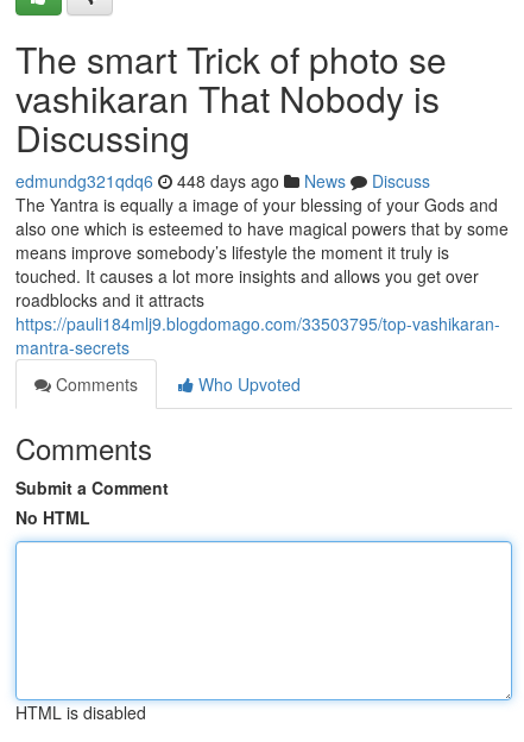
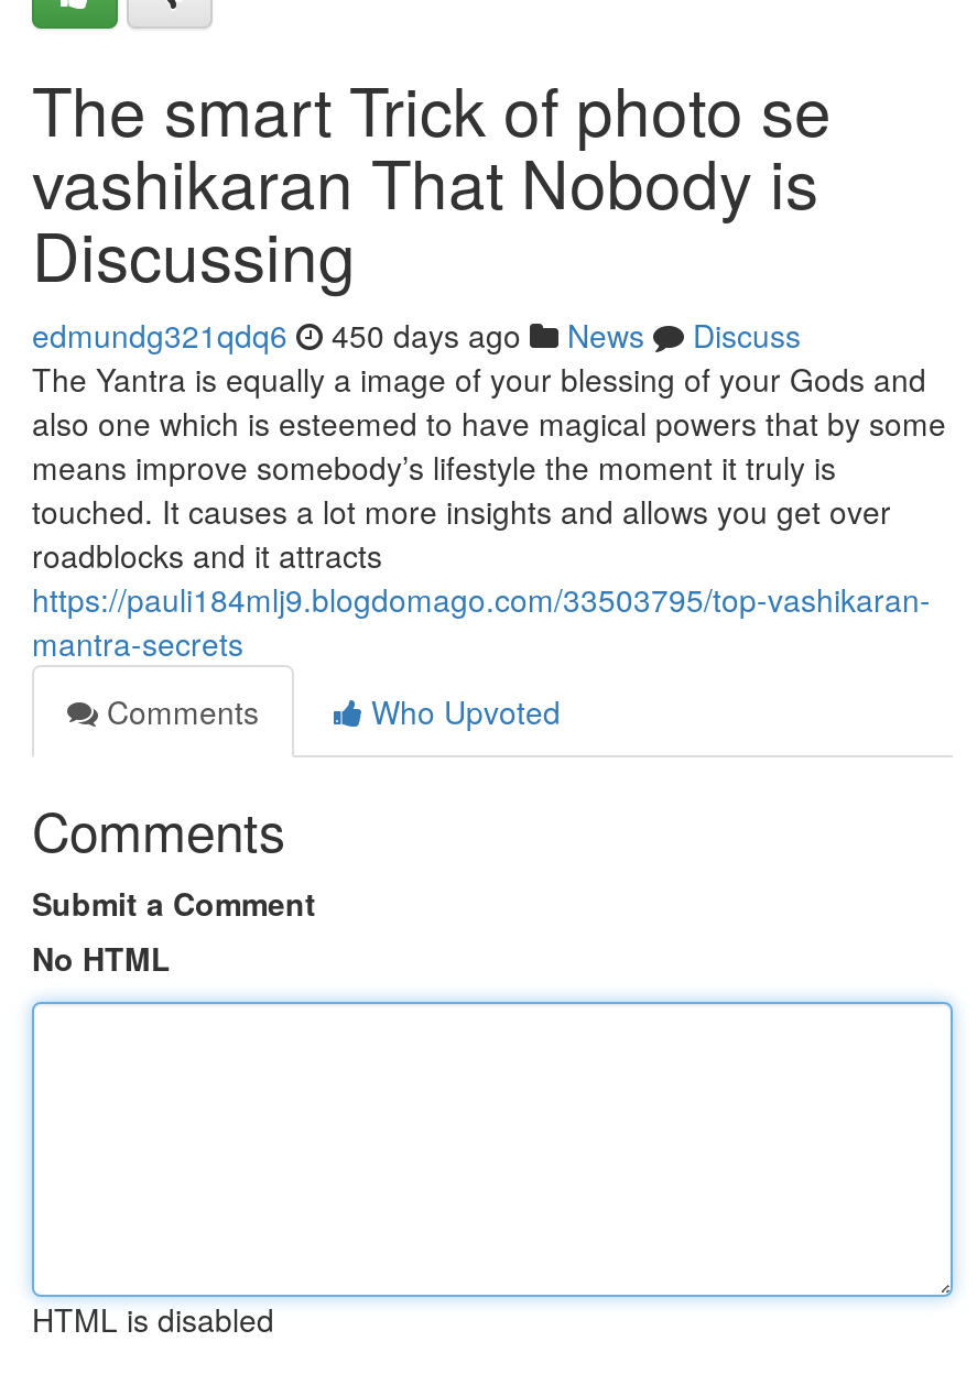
[15,169,430,193] edmundg321qdq6 448 days ago News Discuss -> [32,313,801,357] edmundg321qdq6 450 days ago News Discuss

